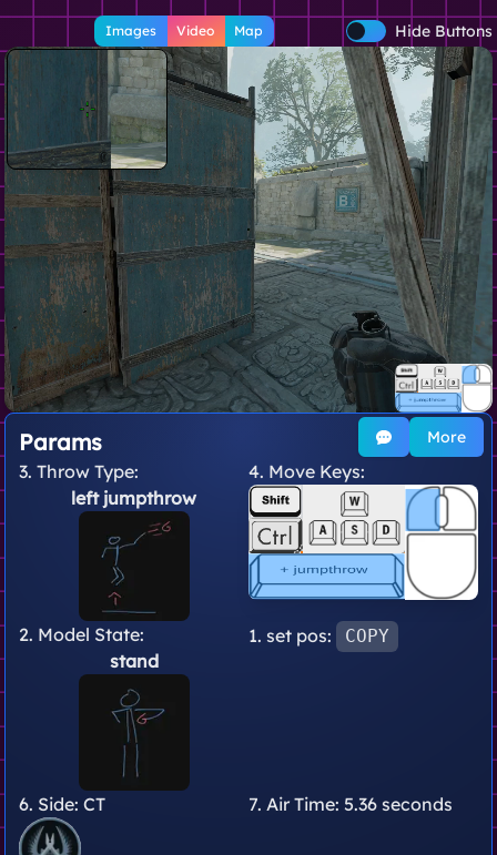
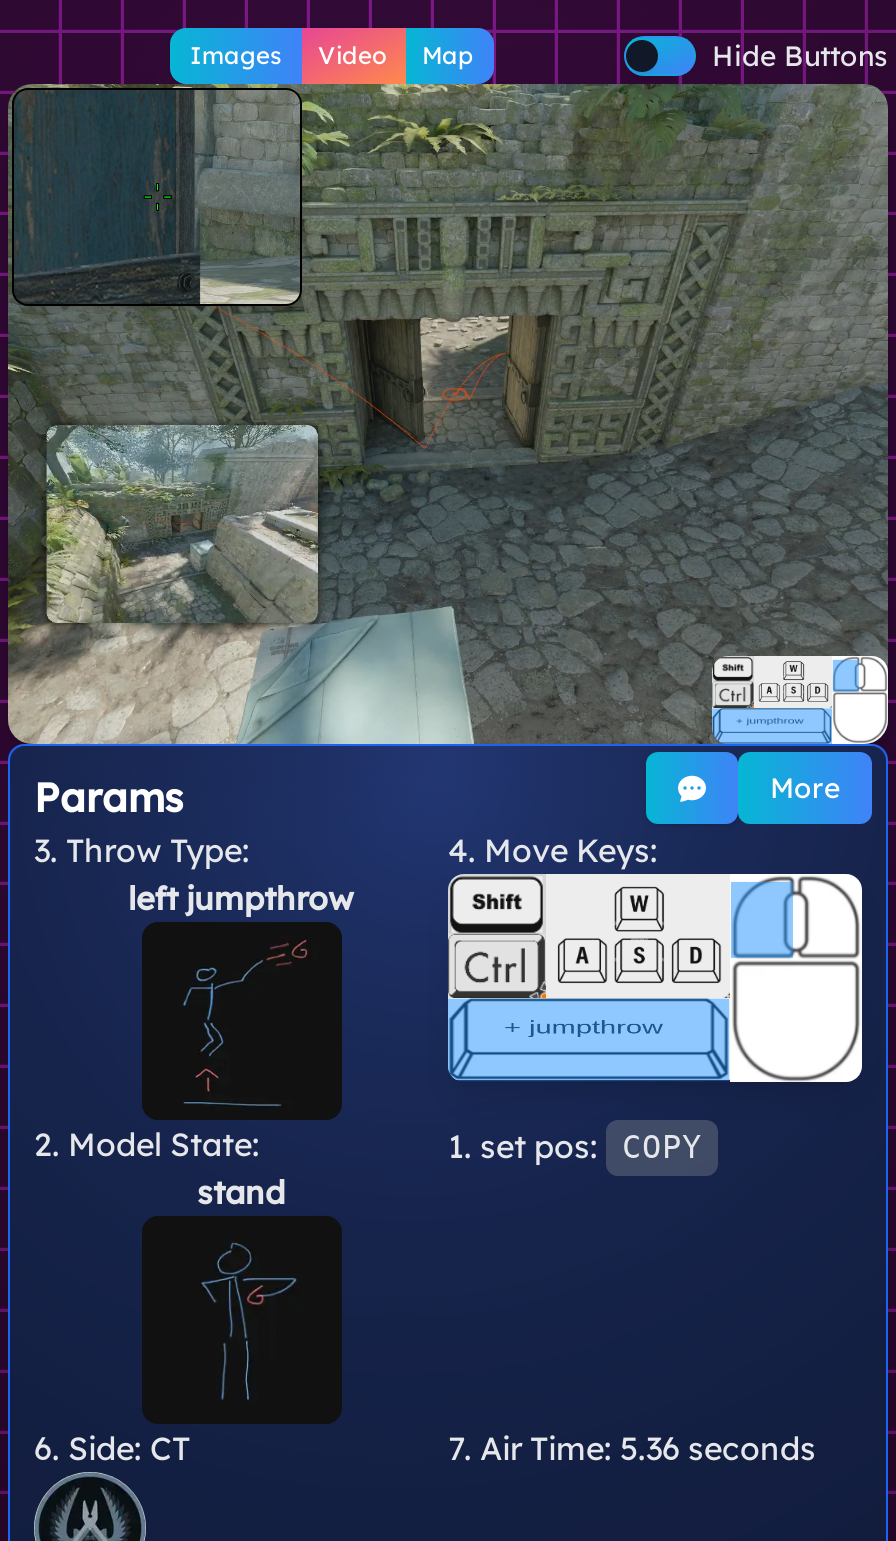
[4,45,491,413] [image] -> [6,82,888,746] [image]

